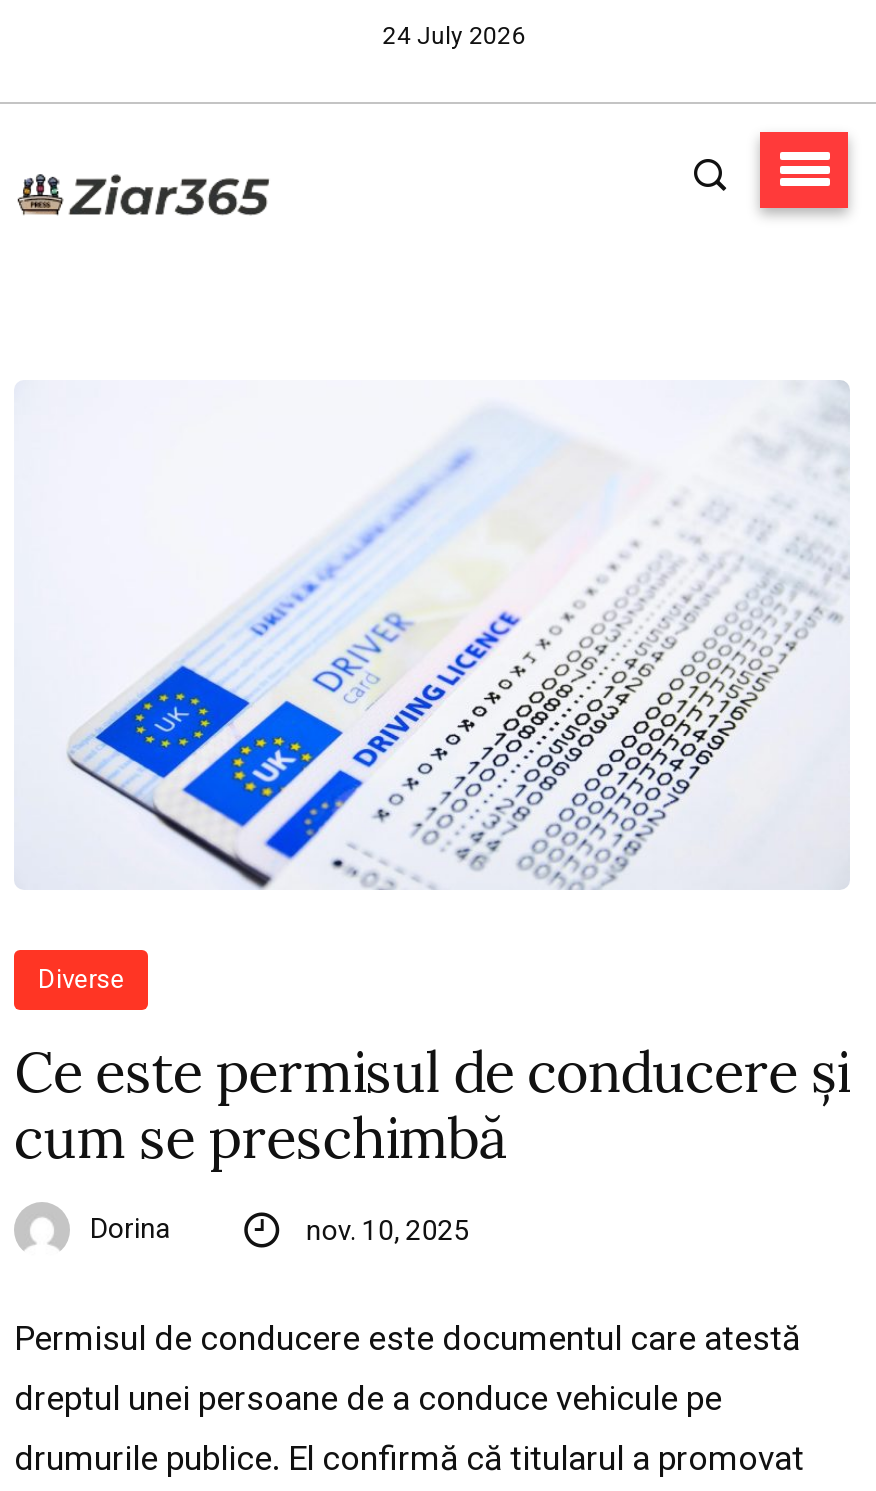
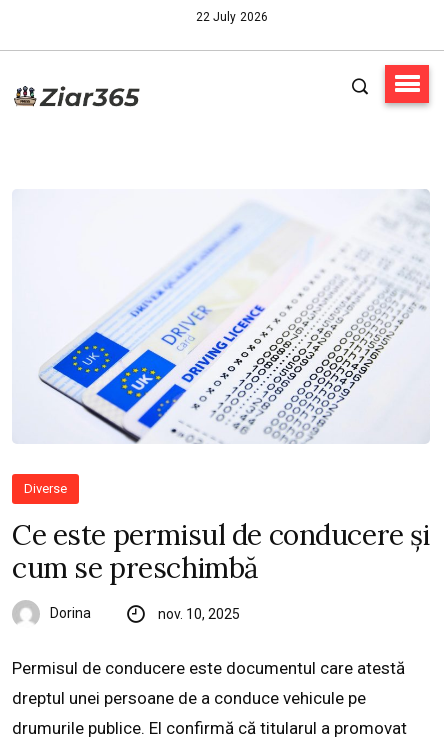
[383,22,525,50] 24 July 2026 -> [196,10,268,24] 22 July 2026

